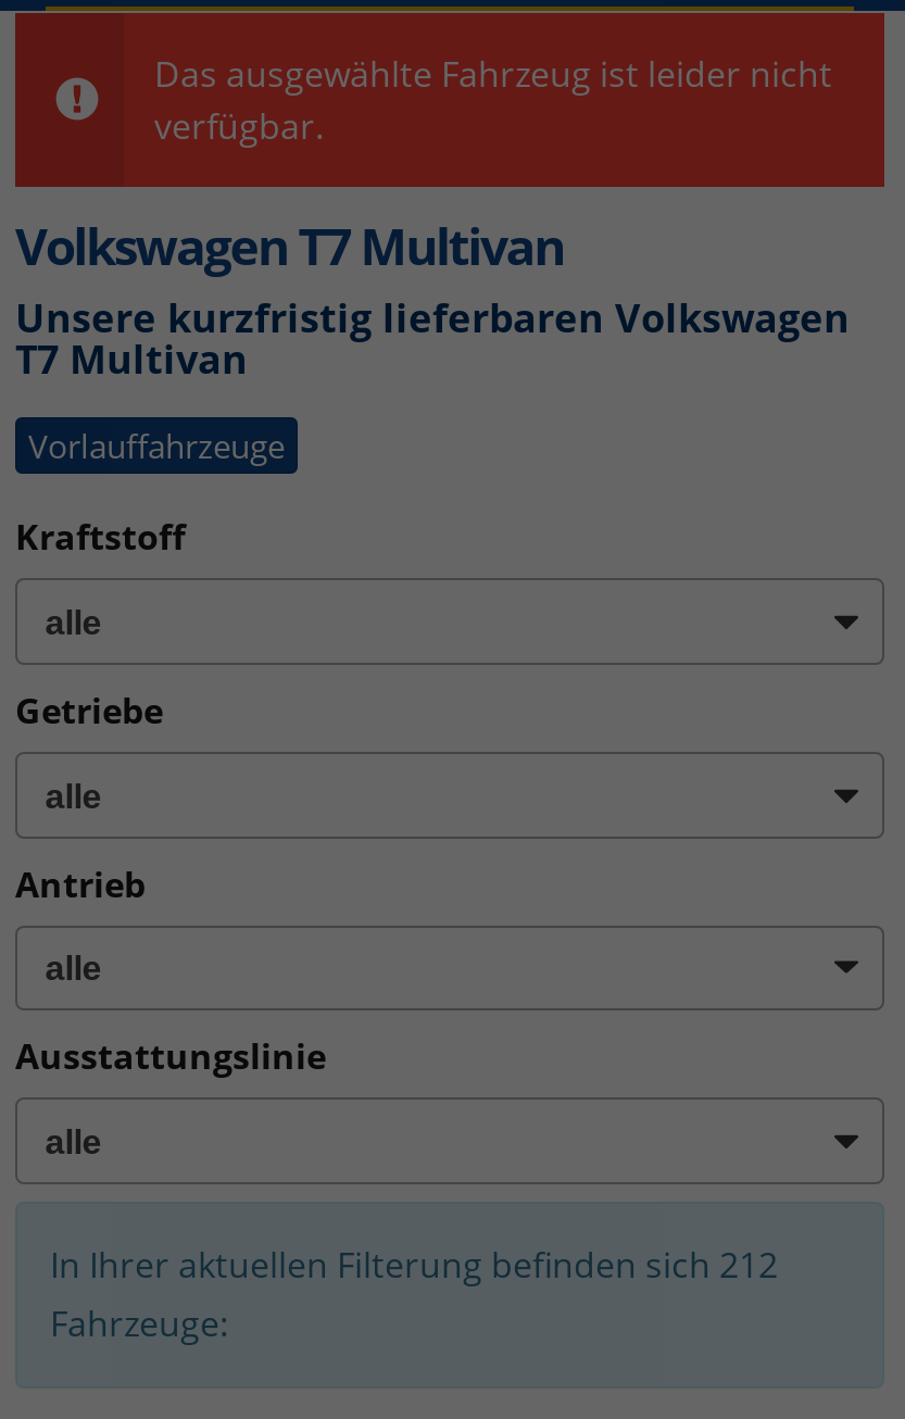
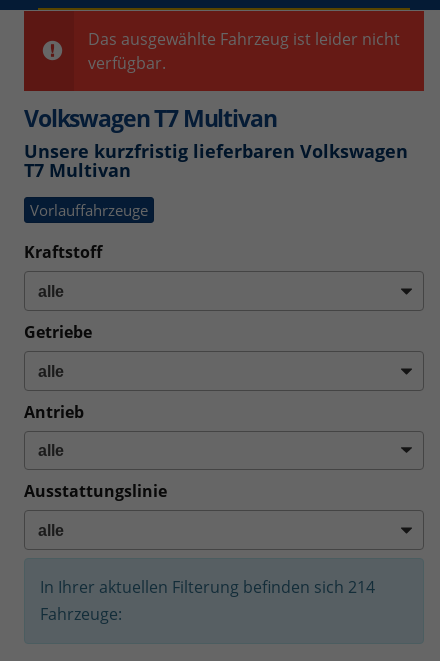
[50,1240,778,1288] In Ihrer aktuellen Filterung befinden sich 212 -> [40,576,375,598] In Ihrer aktuellen Filterung befinden sich 214

